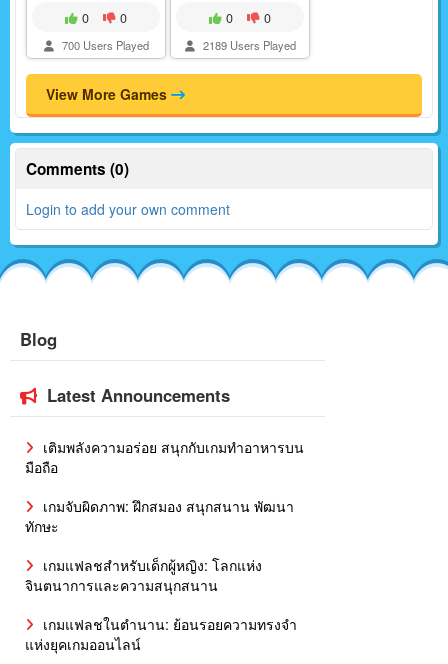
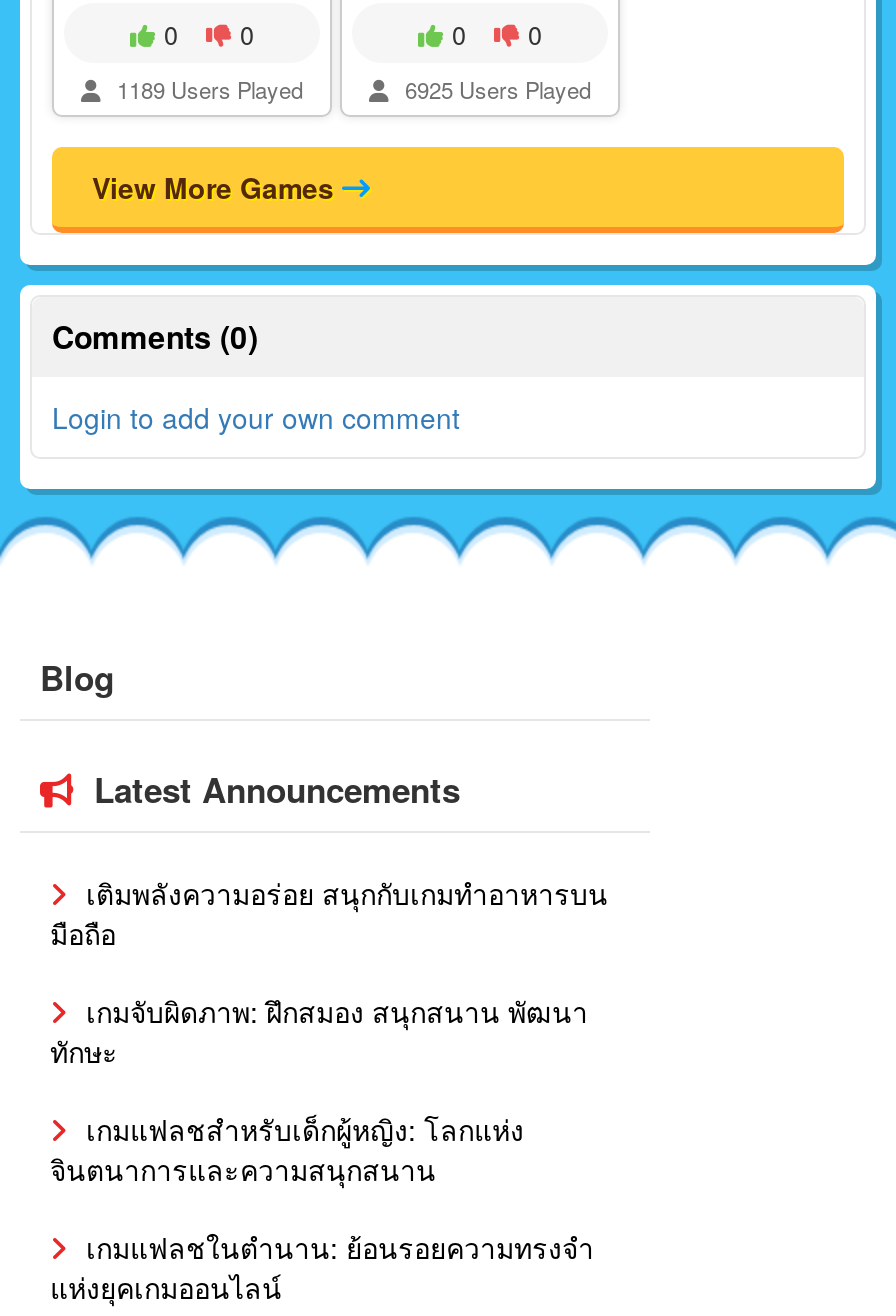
[58,37,148,53] 700 Users Played -> [111,73,303,105] 1189 Users Played
[199,37,295,53] 2189 Users Played -> [399,73,591,105] 6925 Users Played

